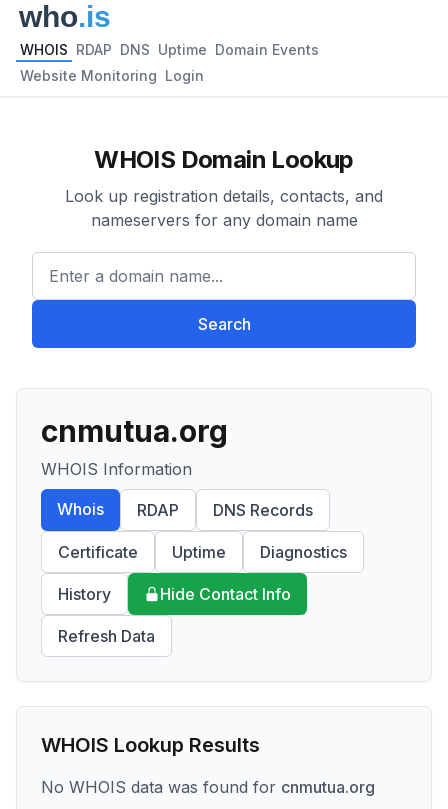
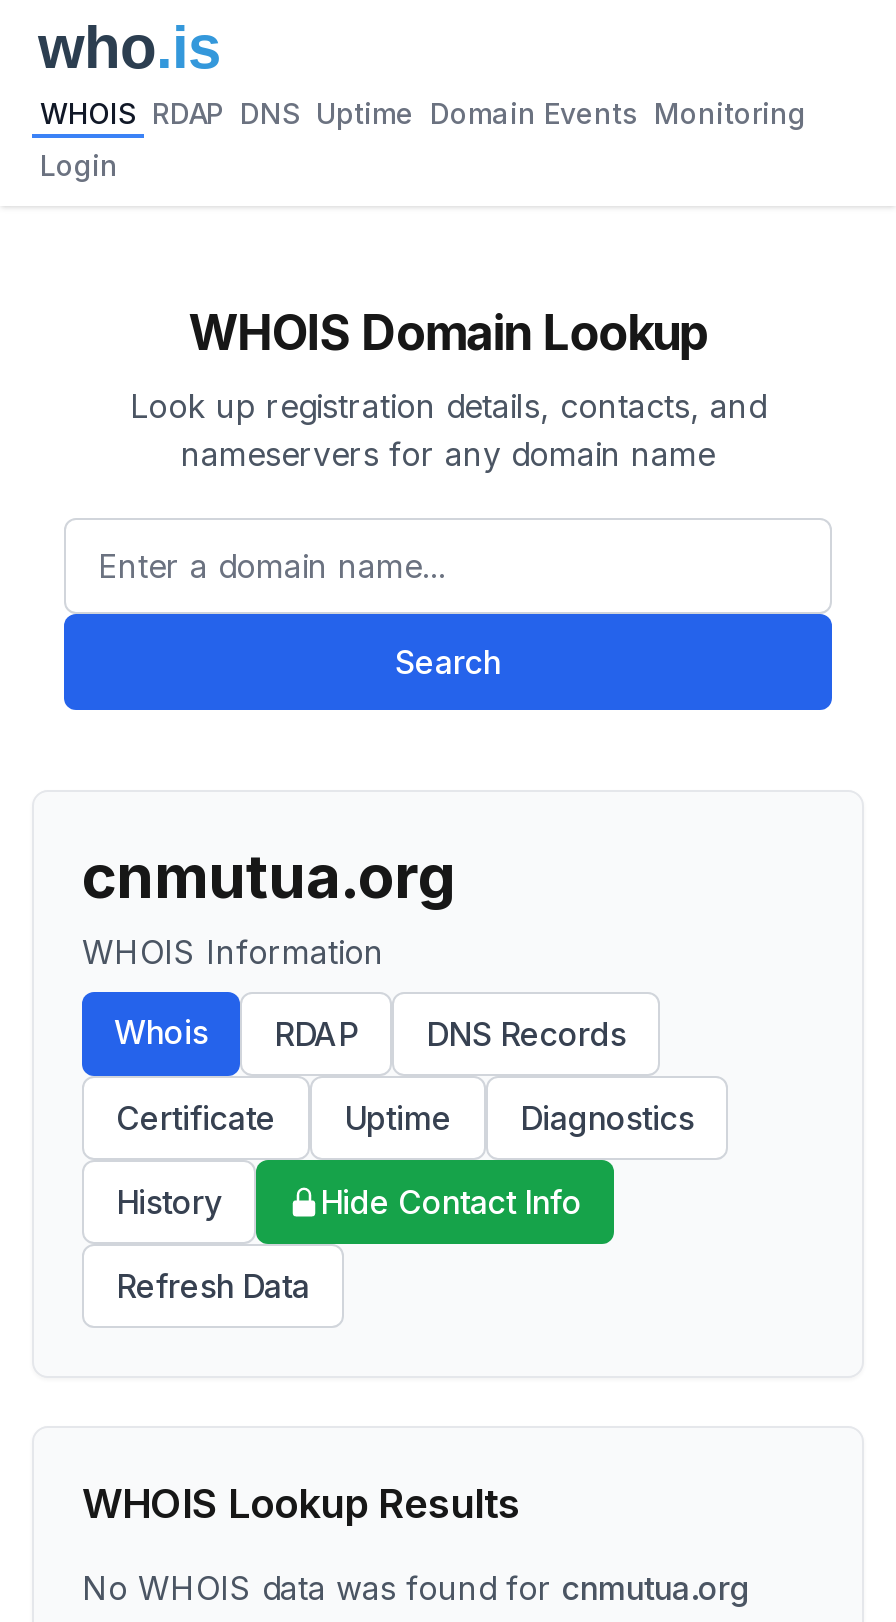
[20,41,319,58] WHOIS RDAP DNS Uptime Domain Events -> [40,96,806,130] WHOIS RDAP DNS Uptime Domain Events Monitoring
[20,67,204,84] Website Monitoring Login -> [40,148,118,182] Login

